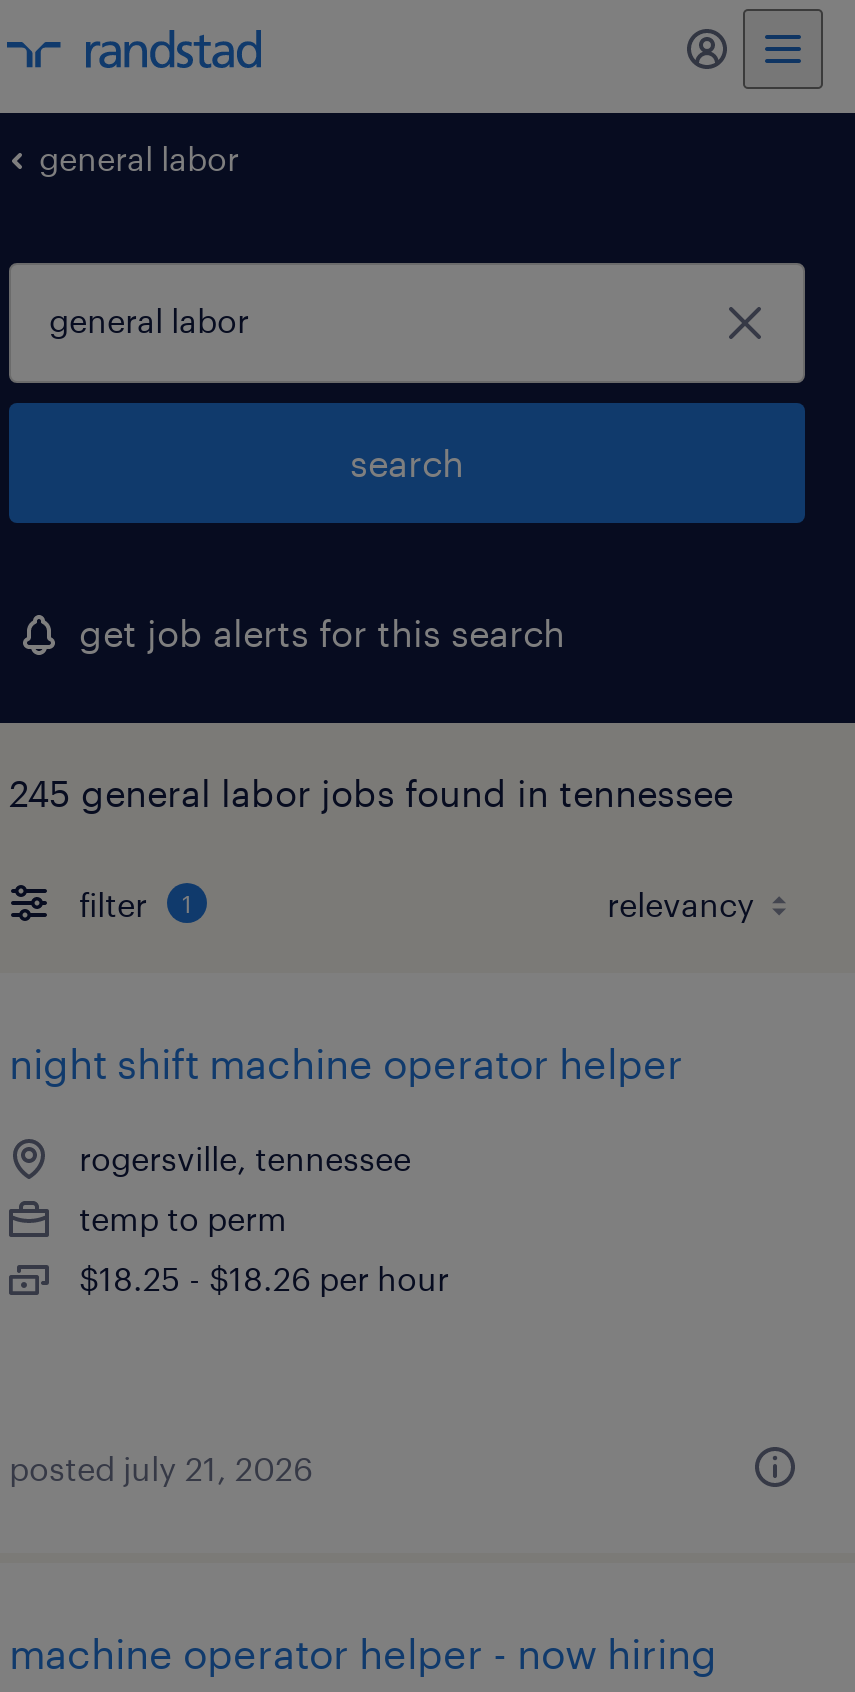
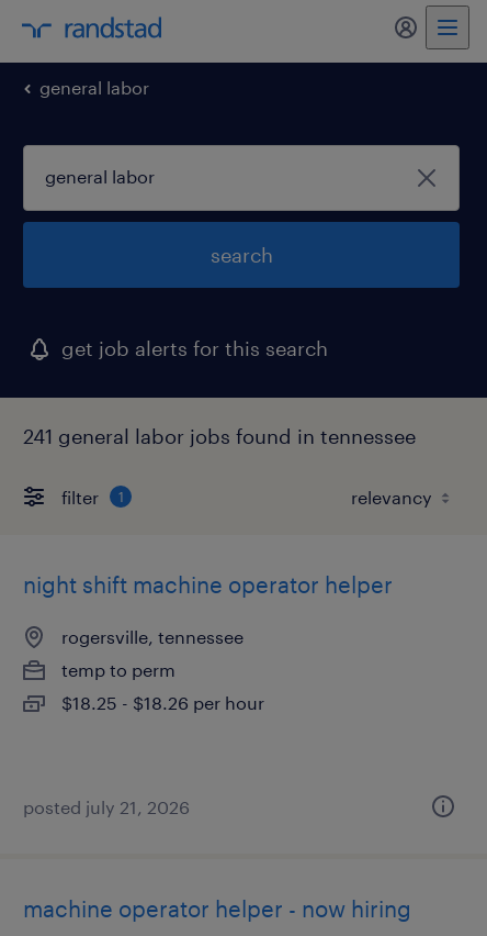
[9,771,733,815] 245 general labor jobs found in tennessee -> [23,424,416,448] 241 general labor jobs found in tennessee

